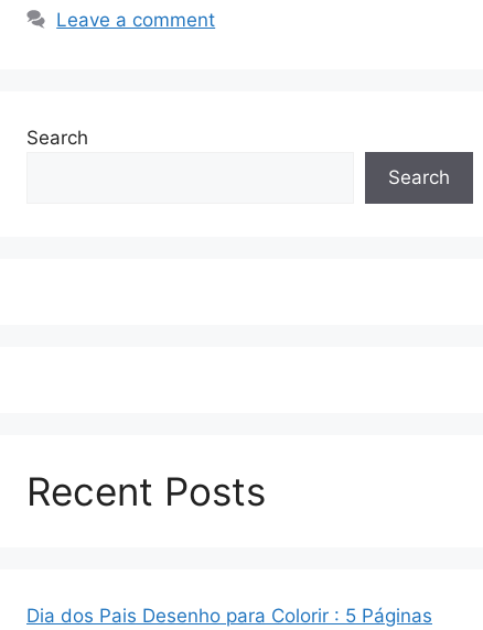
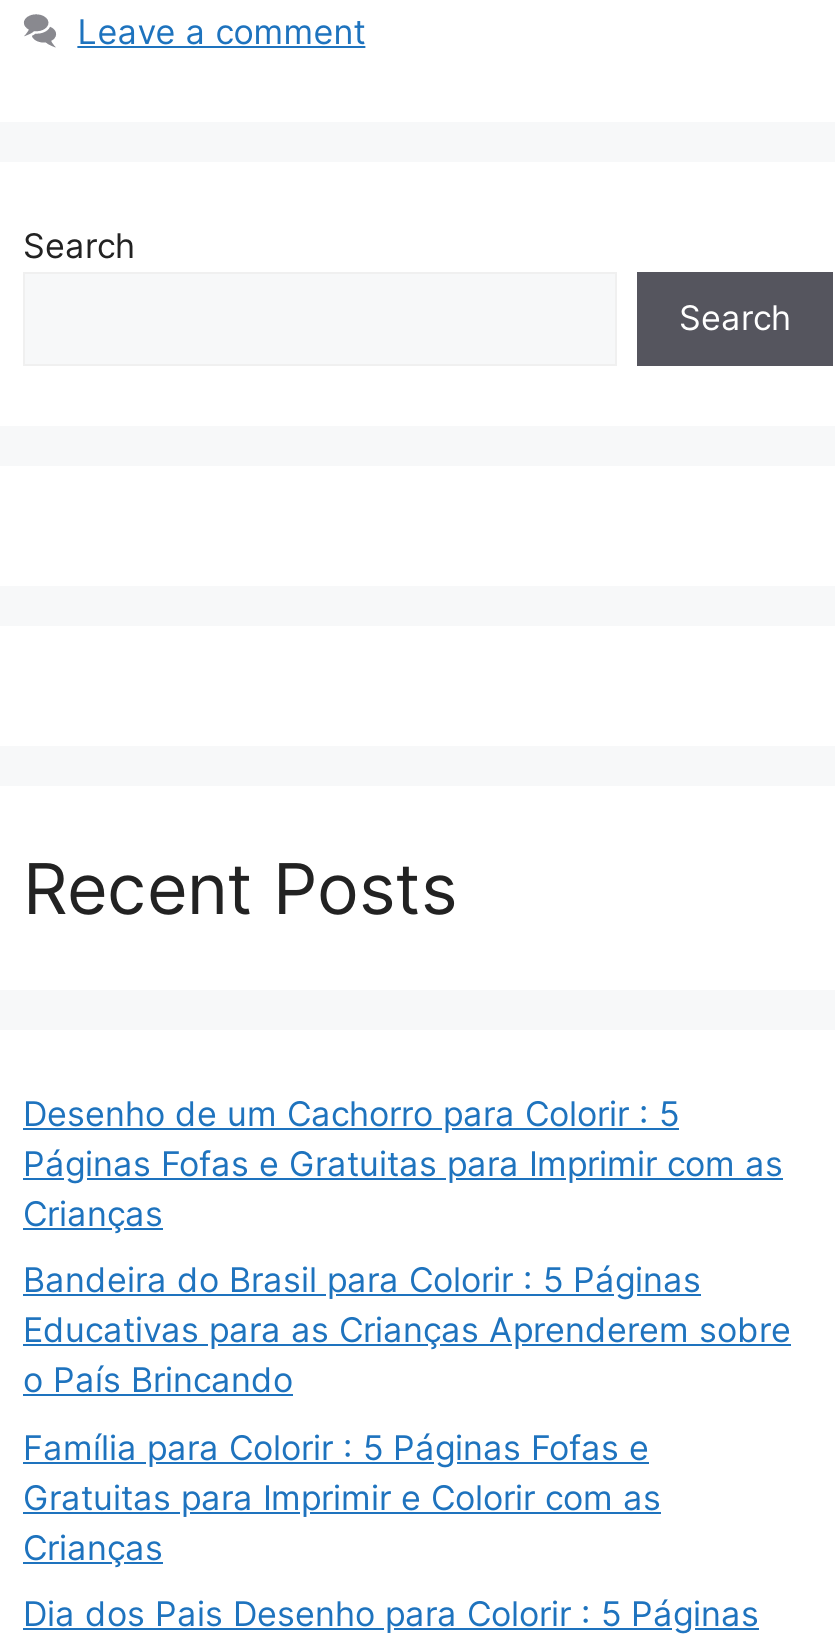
none -> [23,1093,791,1567] Desenho de um Cachorro para Colorir : 5 | Páginas Fofas e Gratuitas para Imprimir com as | Crianças | Bandeira do Brasil para Colorir : 5 Páginas | Educativas para as Crianças Aprenderem sobre | o País Brincando | Família para Colorir : 5 Páginas Fofas e | Gratuitas para Imprimir e Colorir com as | Crianças

